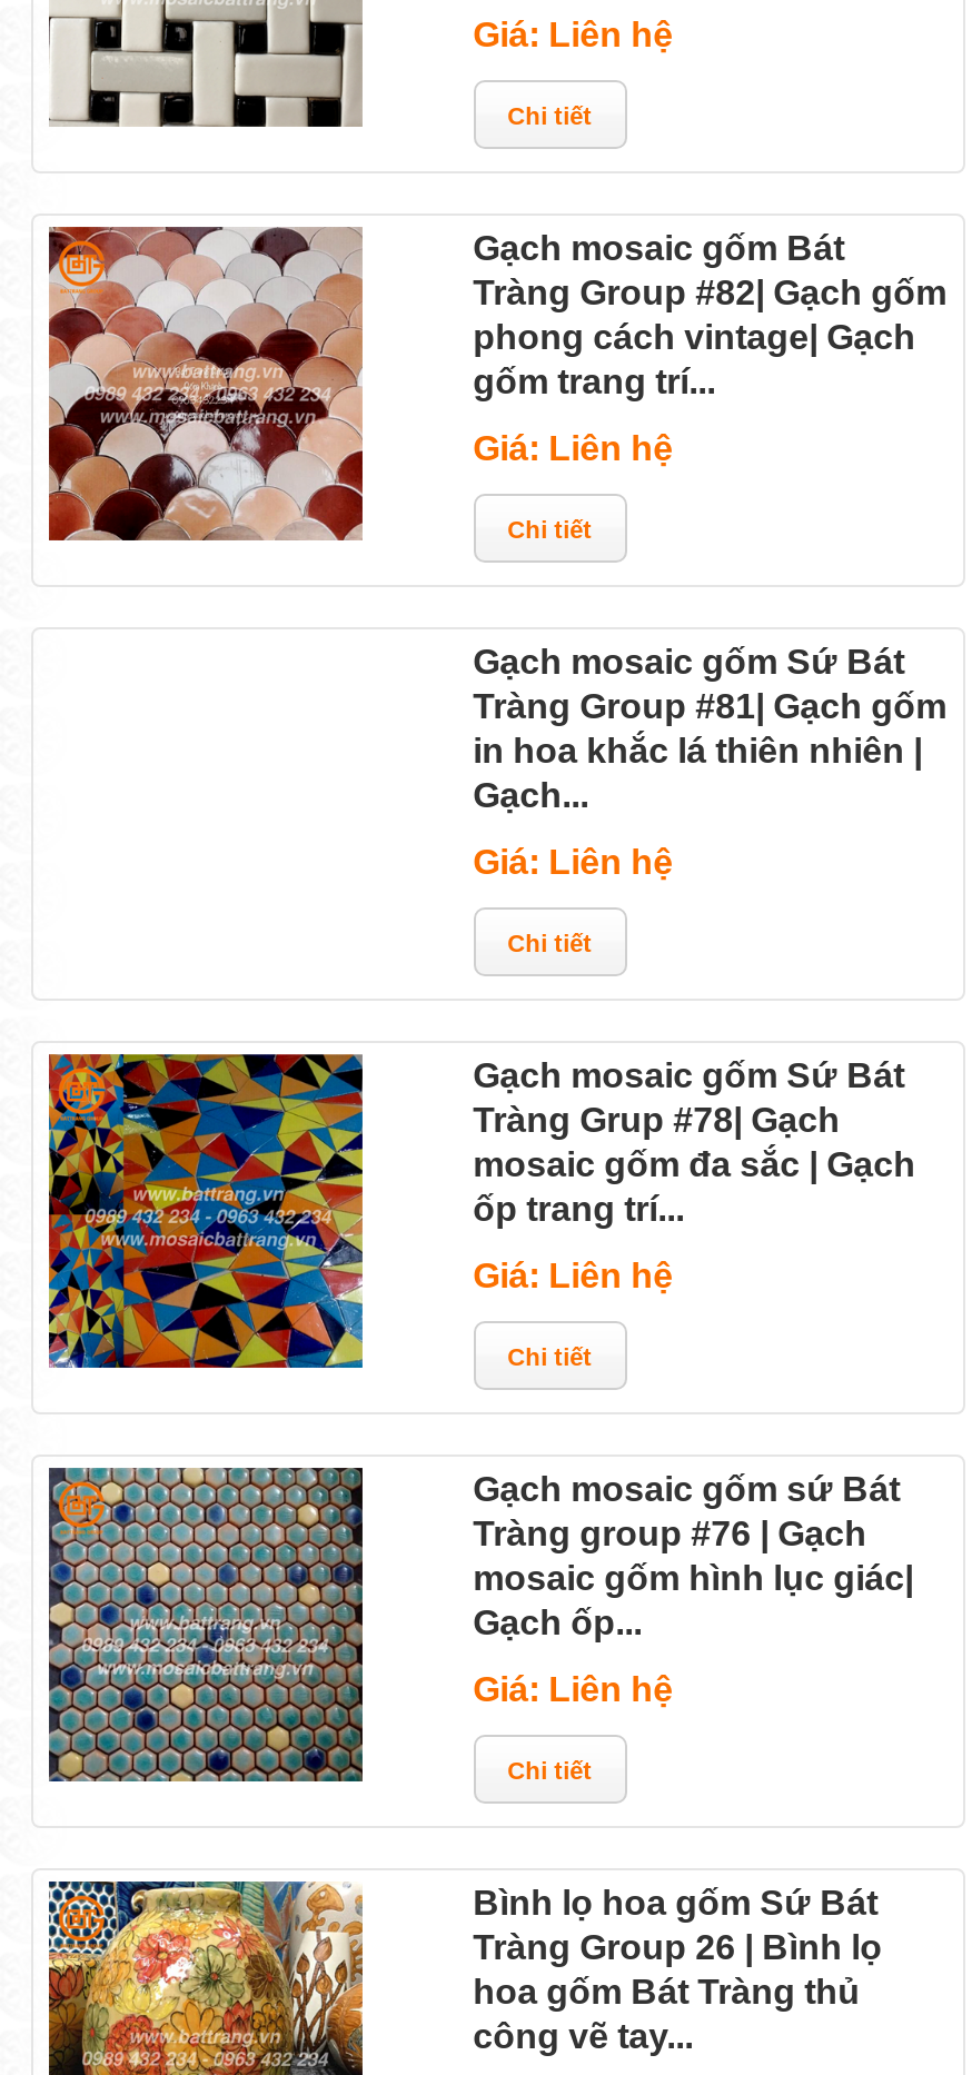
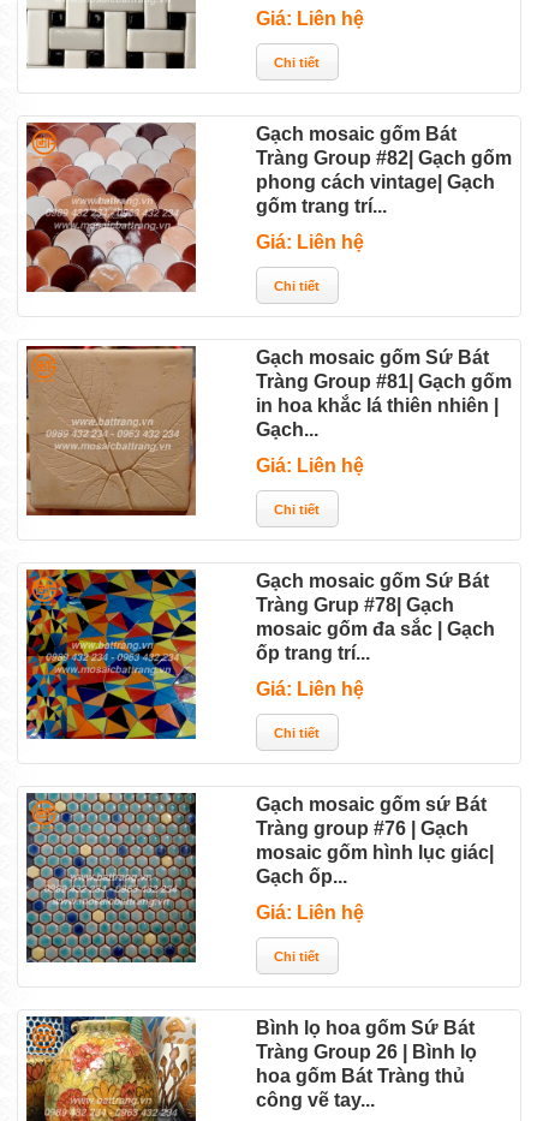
none -> [25,345,197,517] [image]

